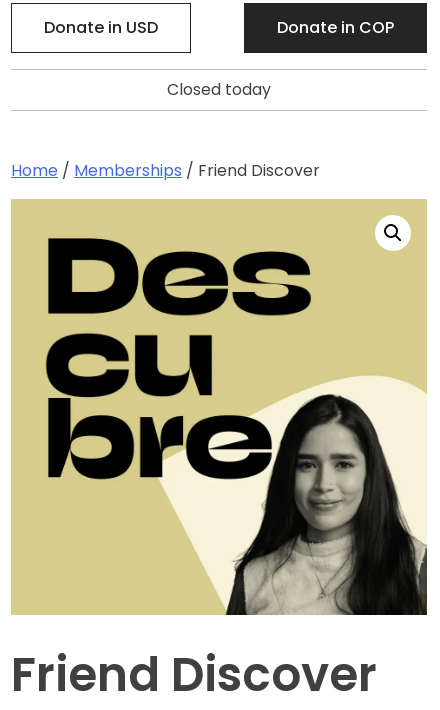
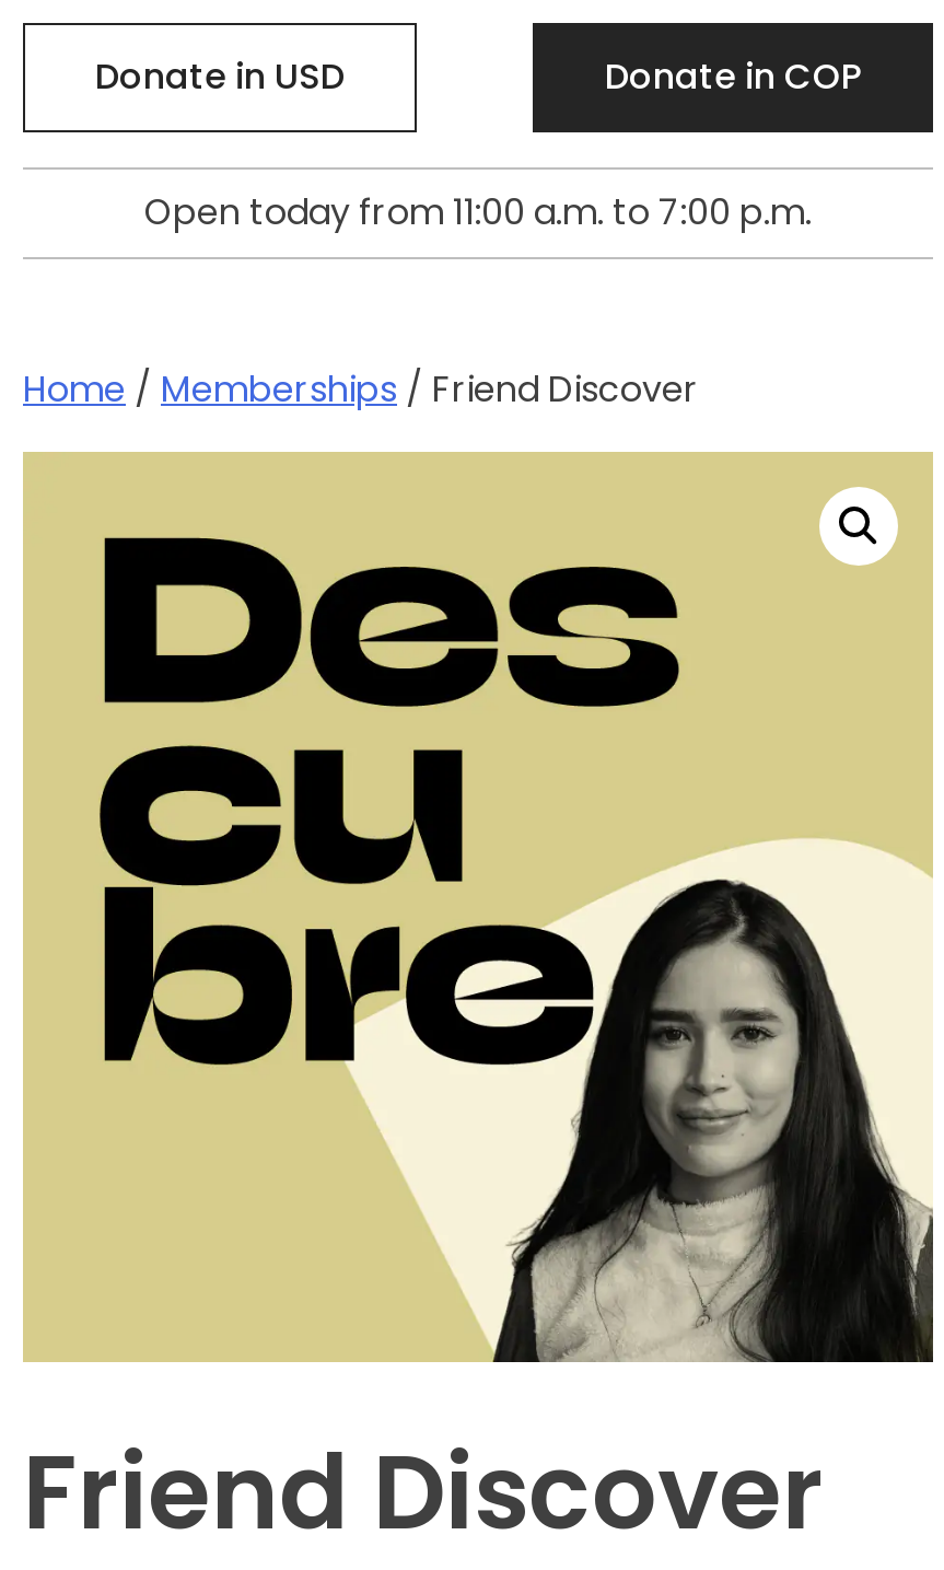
[167,78,271,101] Closed today -> [144,187,812,237] Open today from 11:00 a.m. to 7:00 p.m.

